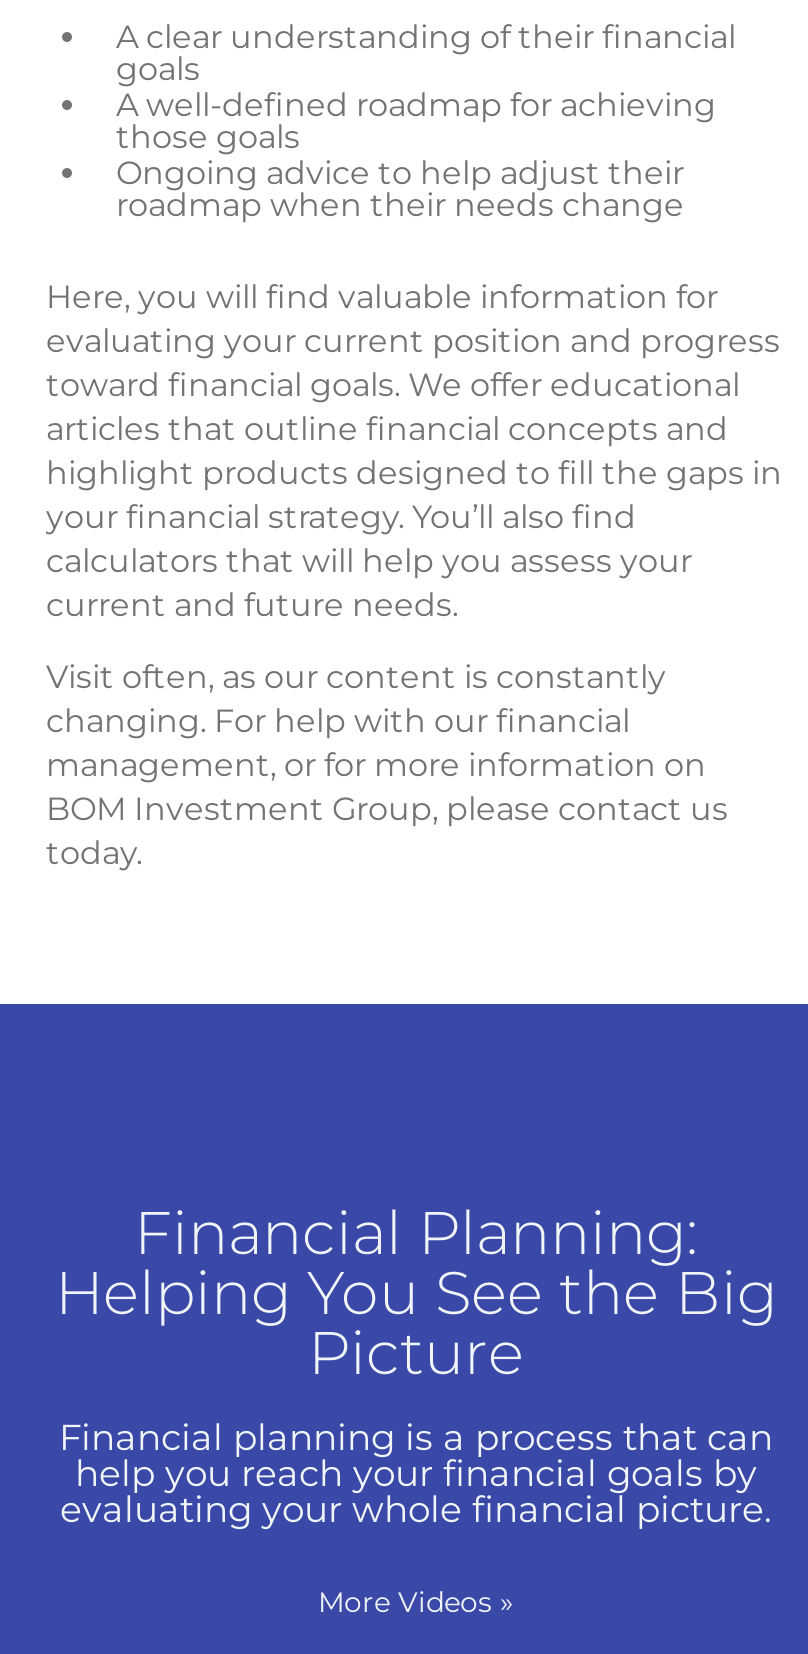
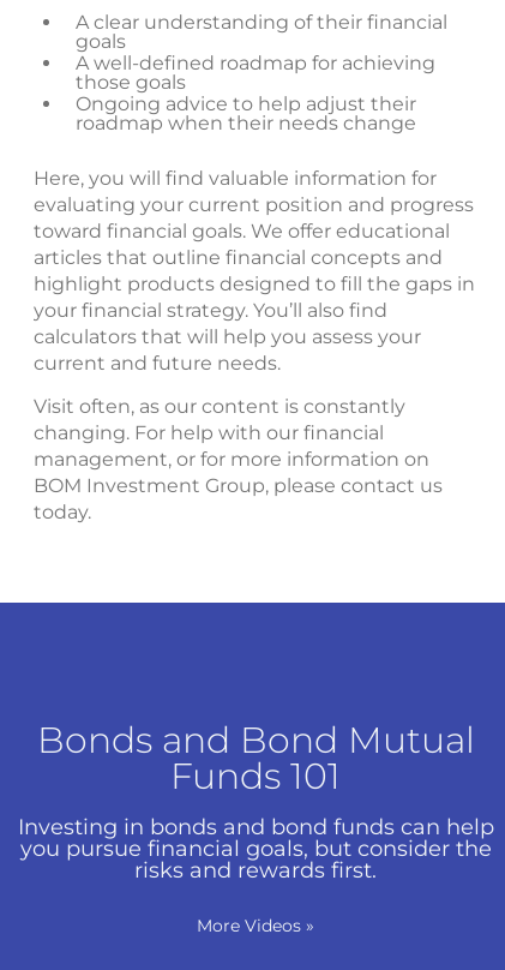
[55,1197,777,1533] Financial Planning: | Helping You See the Big | Picture | Financial planning is a process that can | help you reach your financial goals by | evaluating your whole financial picture. -> [17,718,494,884] Bonds and Bond Mutual | Funds 101 | Investing in bonds and bond funds can help | you pursue financial goals, but consider the | risks and rewards first.

